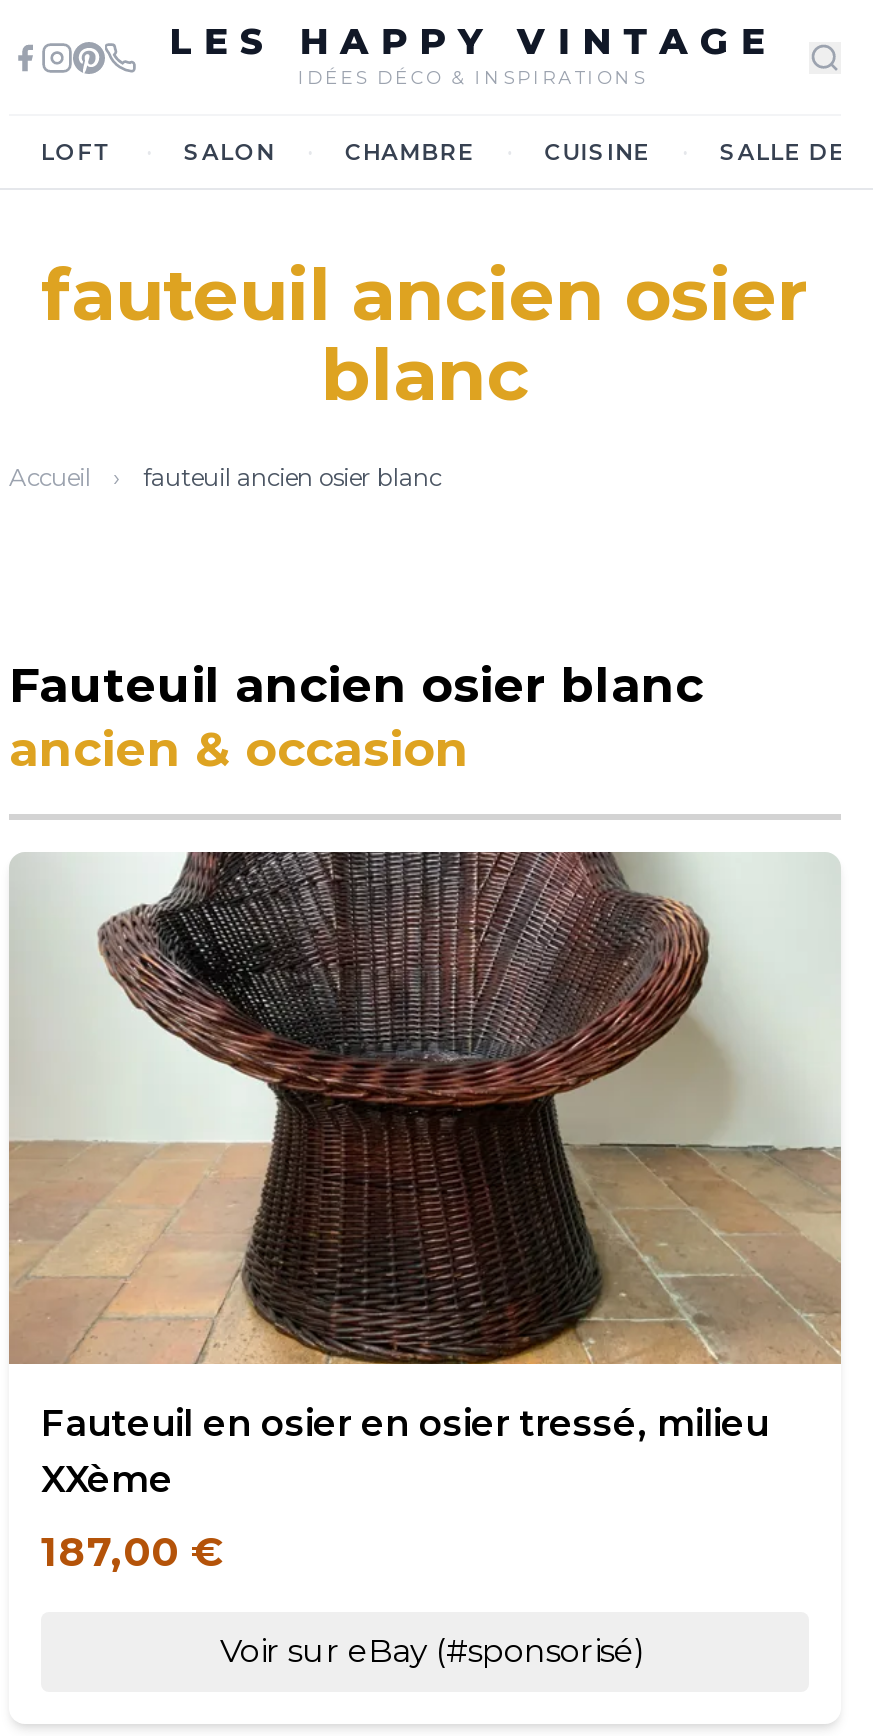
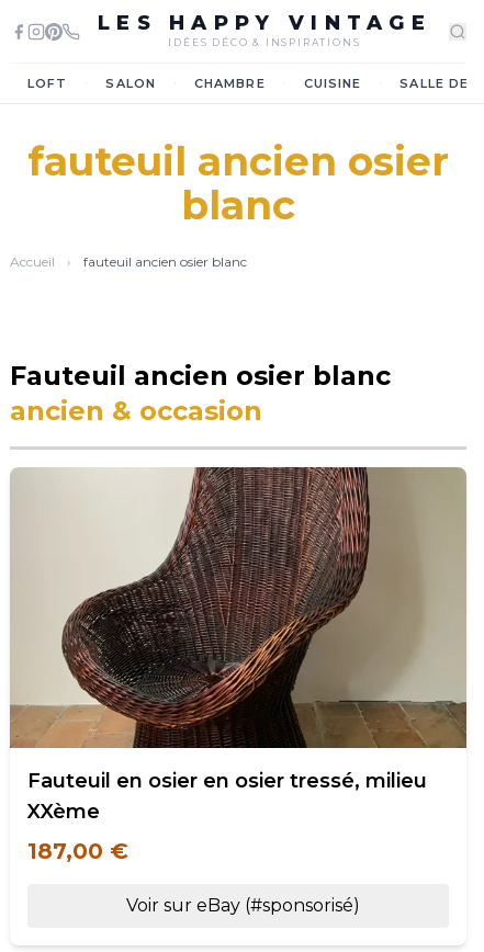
[9,850,841,1366] [image] -> [12,467,466,749] [image]

